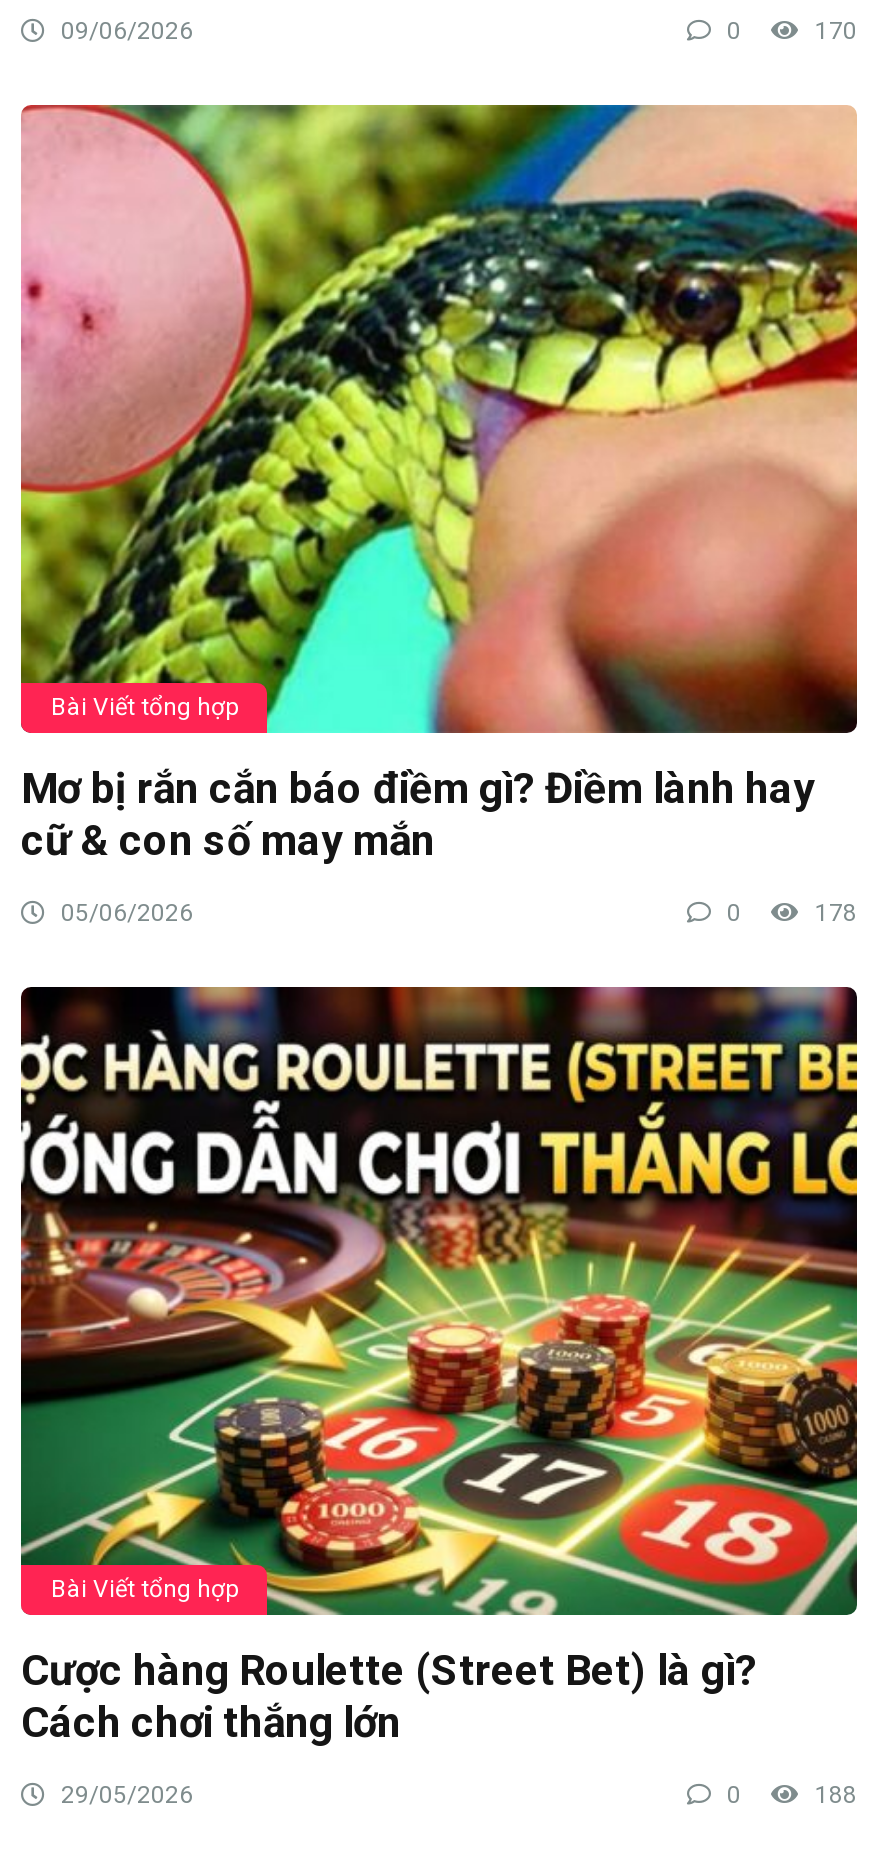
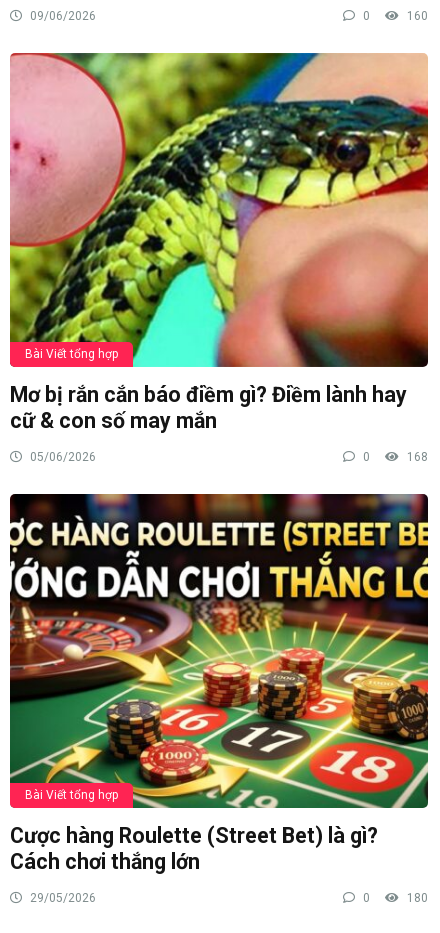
[809,17,857,45] 170 -> [404,9,428,23] 160
[809,899,857,927] 178 -> [404,450,428,464] 168
[809,1781,857,1809] 188 -> [404,891,428,905] 180

